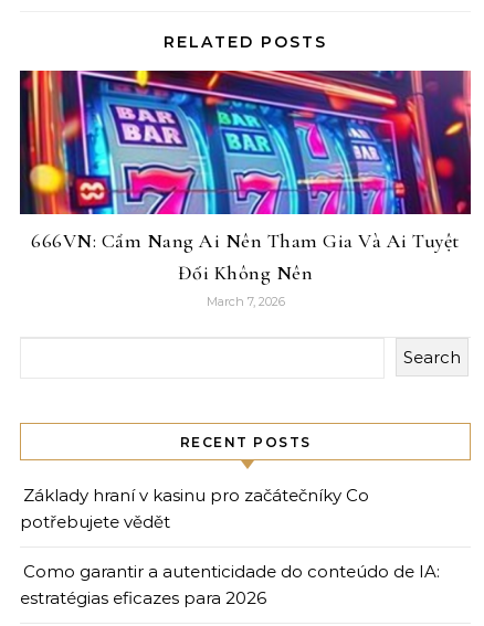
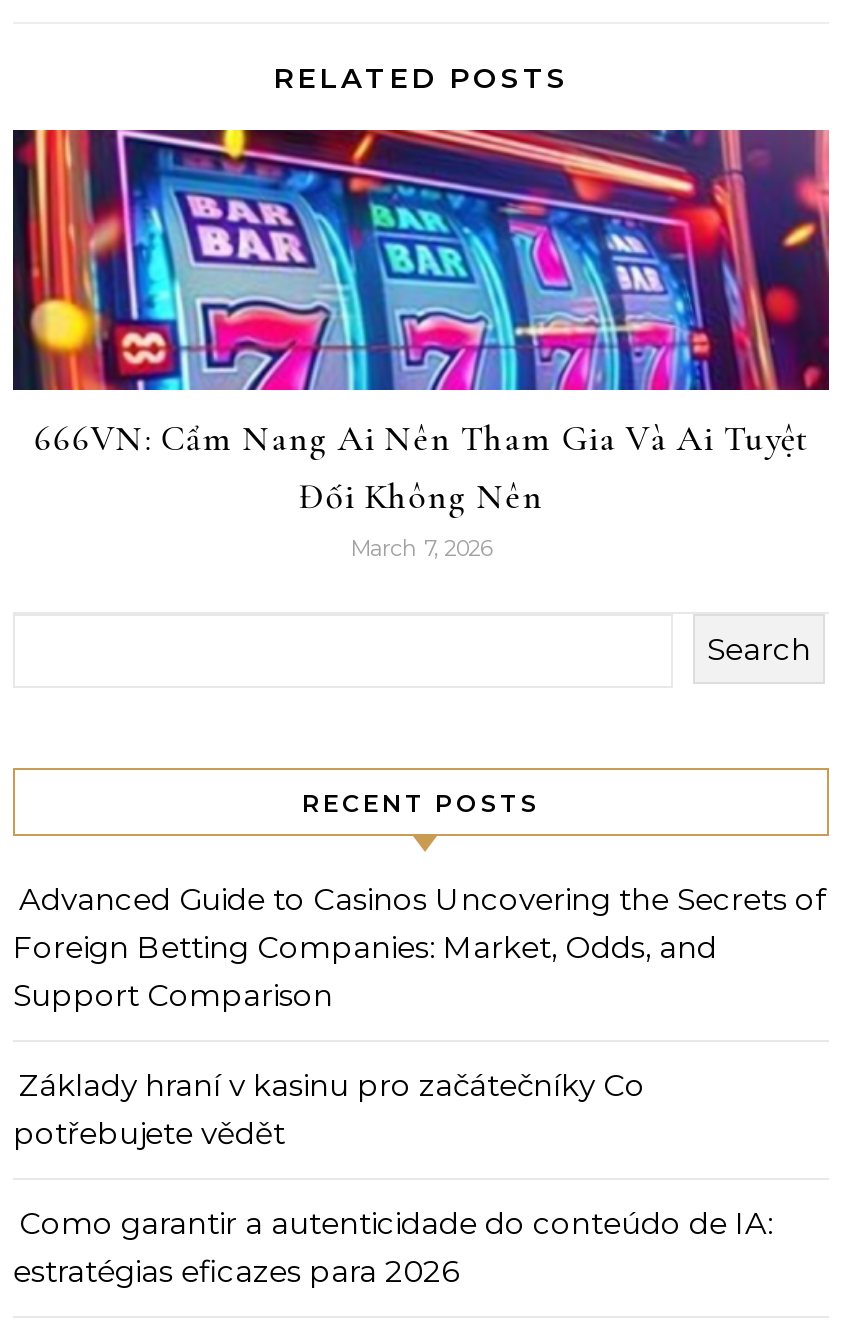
none -> [13,880,825,1014] Advanced Guide to Casinos Uncovering the Secrets of | Foreign Betting Companies: Market, Odds, and | Support Comparison

